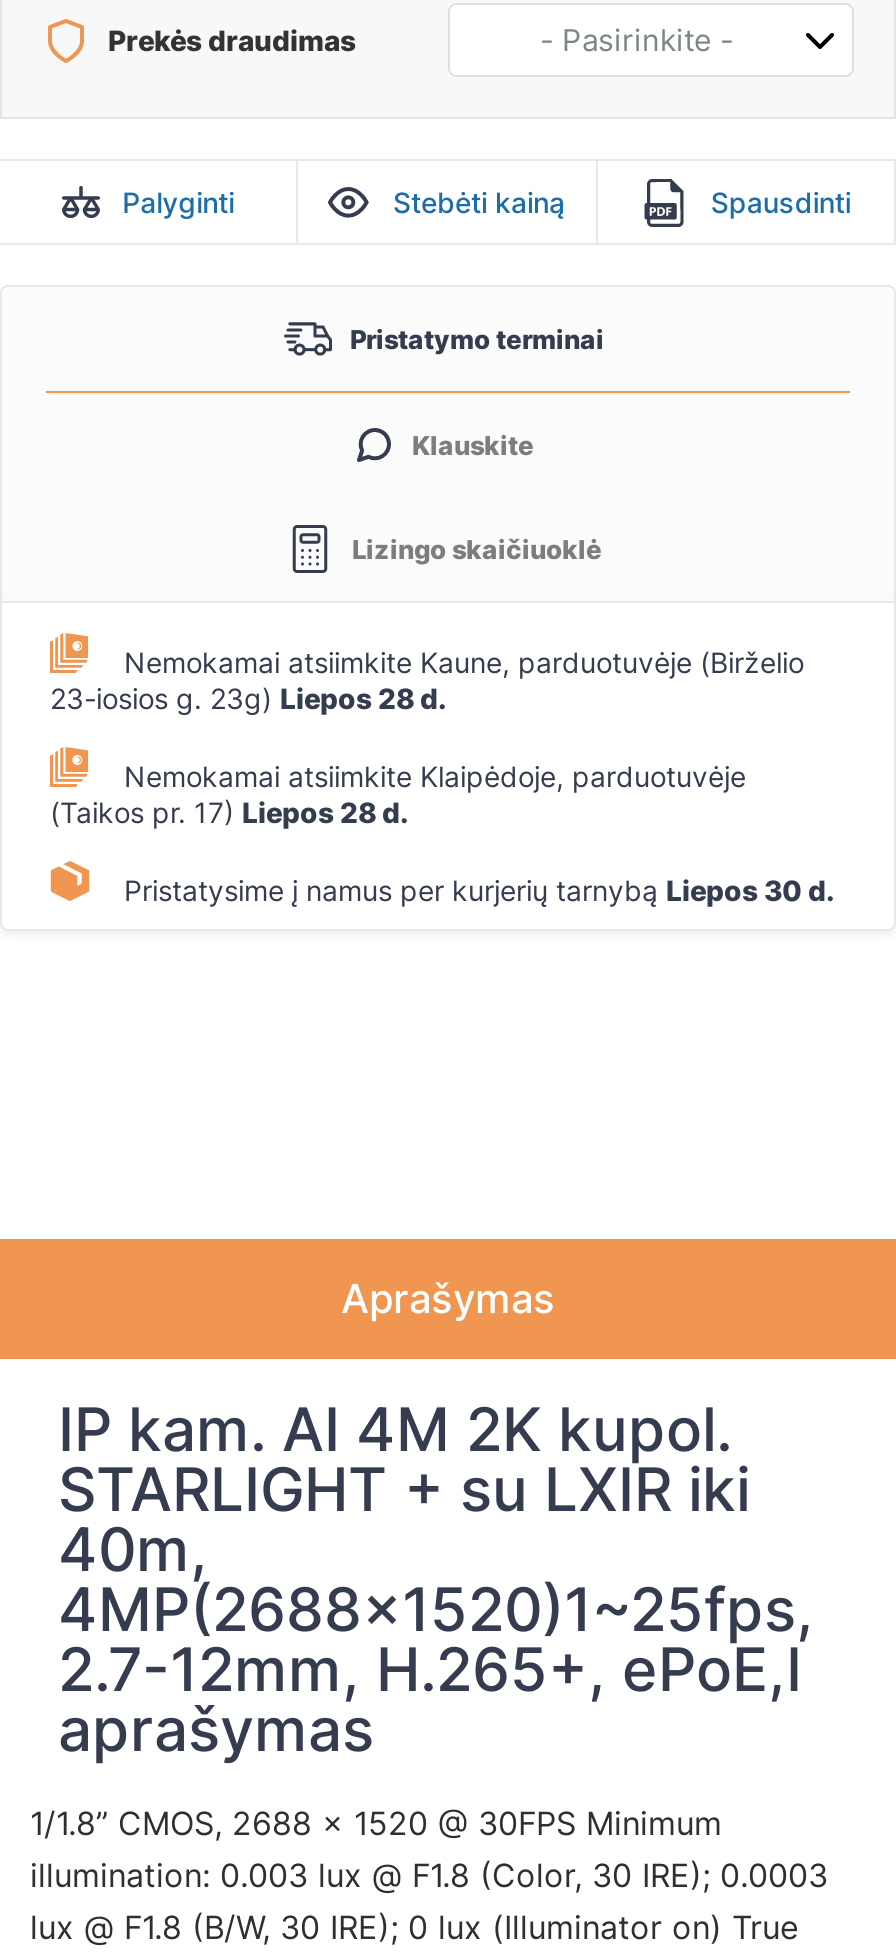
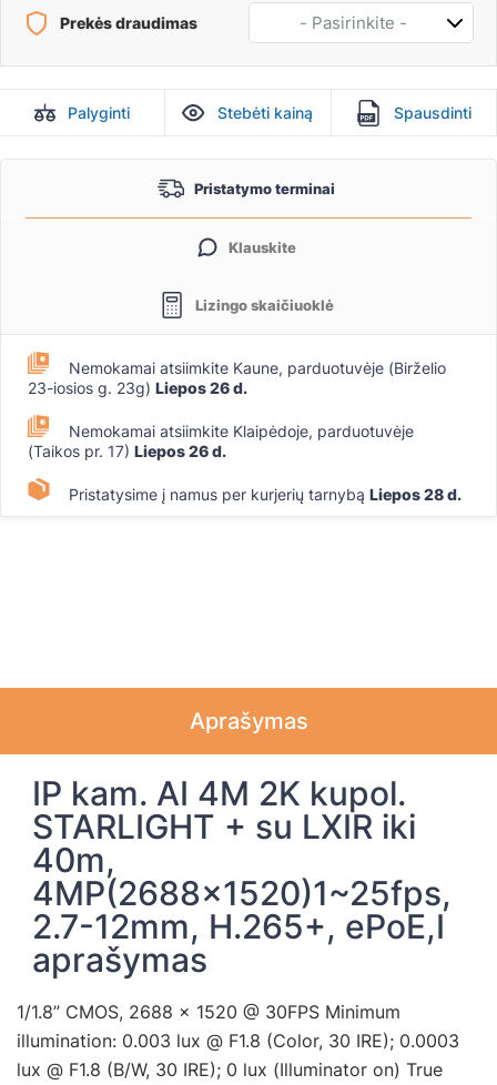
[50,681,446,715] 23-iosios g. 23g) Liepos 28 d. -> [28,378,247,397] 23-iosios g. 23g) Liepos 26 d.
[50,795,408,829] (Taikos pr. 17) Liepos 28 d. -> [28,442,226,460] (Taikos pr. 17) Liepos 26 d.
[124,873,834,907] Pristatysime į namus per kurjerių tarnybą Liepos 30 d. -> [69,485,461,504] Pristatysime į namus per kurjerių tarnybą Liepos 28 d.

